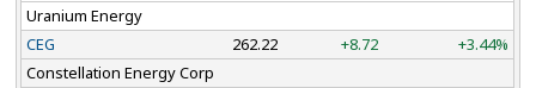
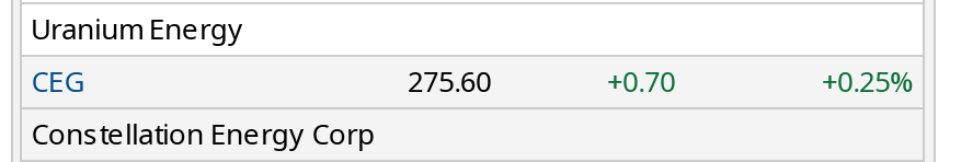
[232,33,278,55] 262.22 -> [408,61,491,101] 275.60
[341,33,378,55] +8.72 -> [607,61,675,101] +0.70
[458,33,509,55] +3.44% -> [822,61,914,101] +0.25%

